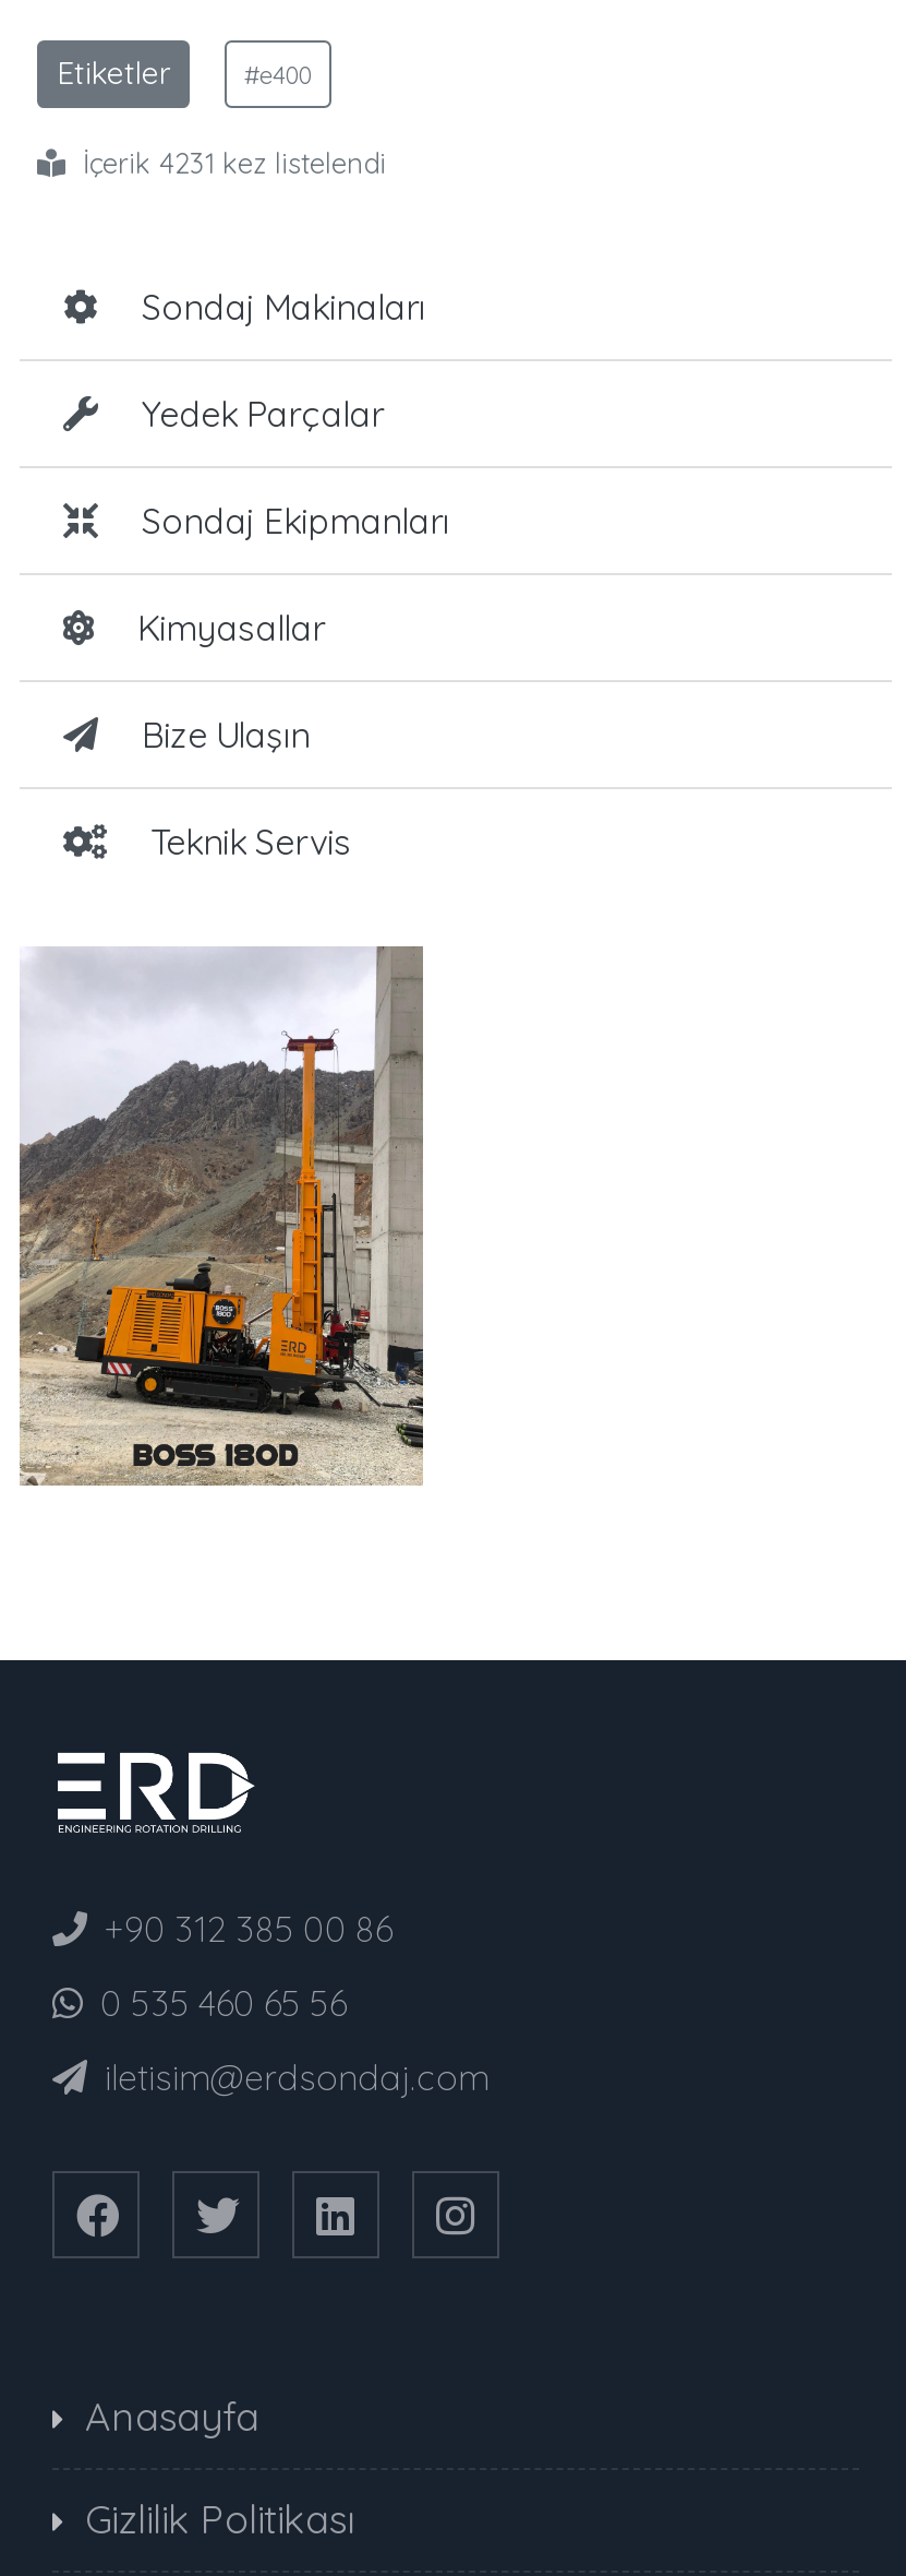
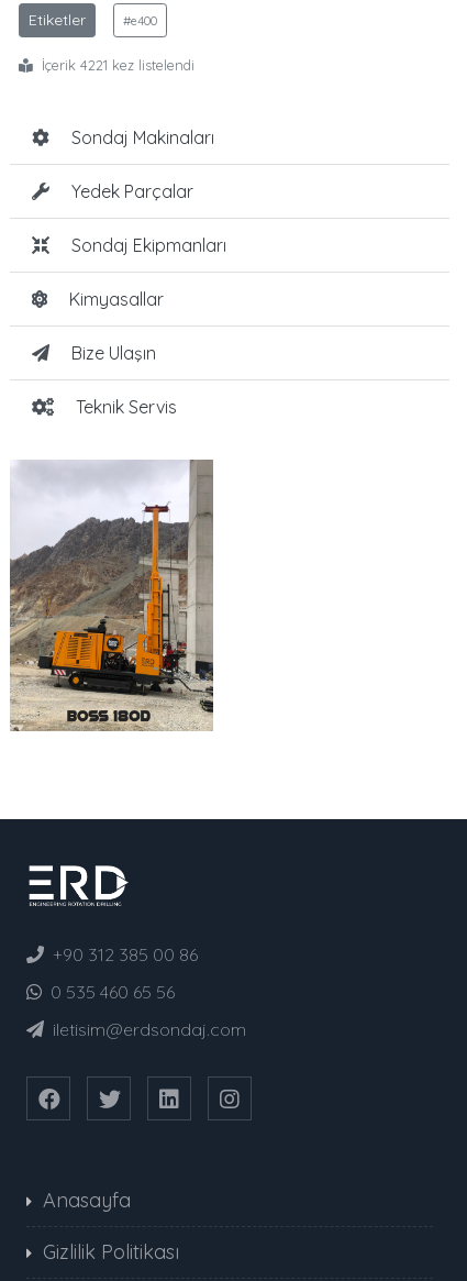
[83,145,386,180] İçerik 4231 kez listelendi -> [42,56,194,74] İçerik 4221 kez listelendi

